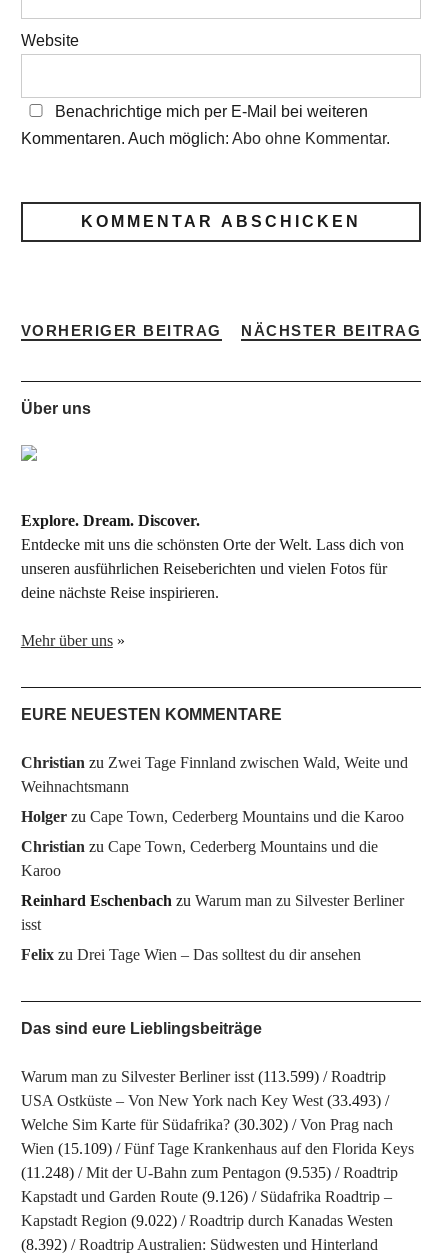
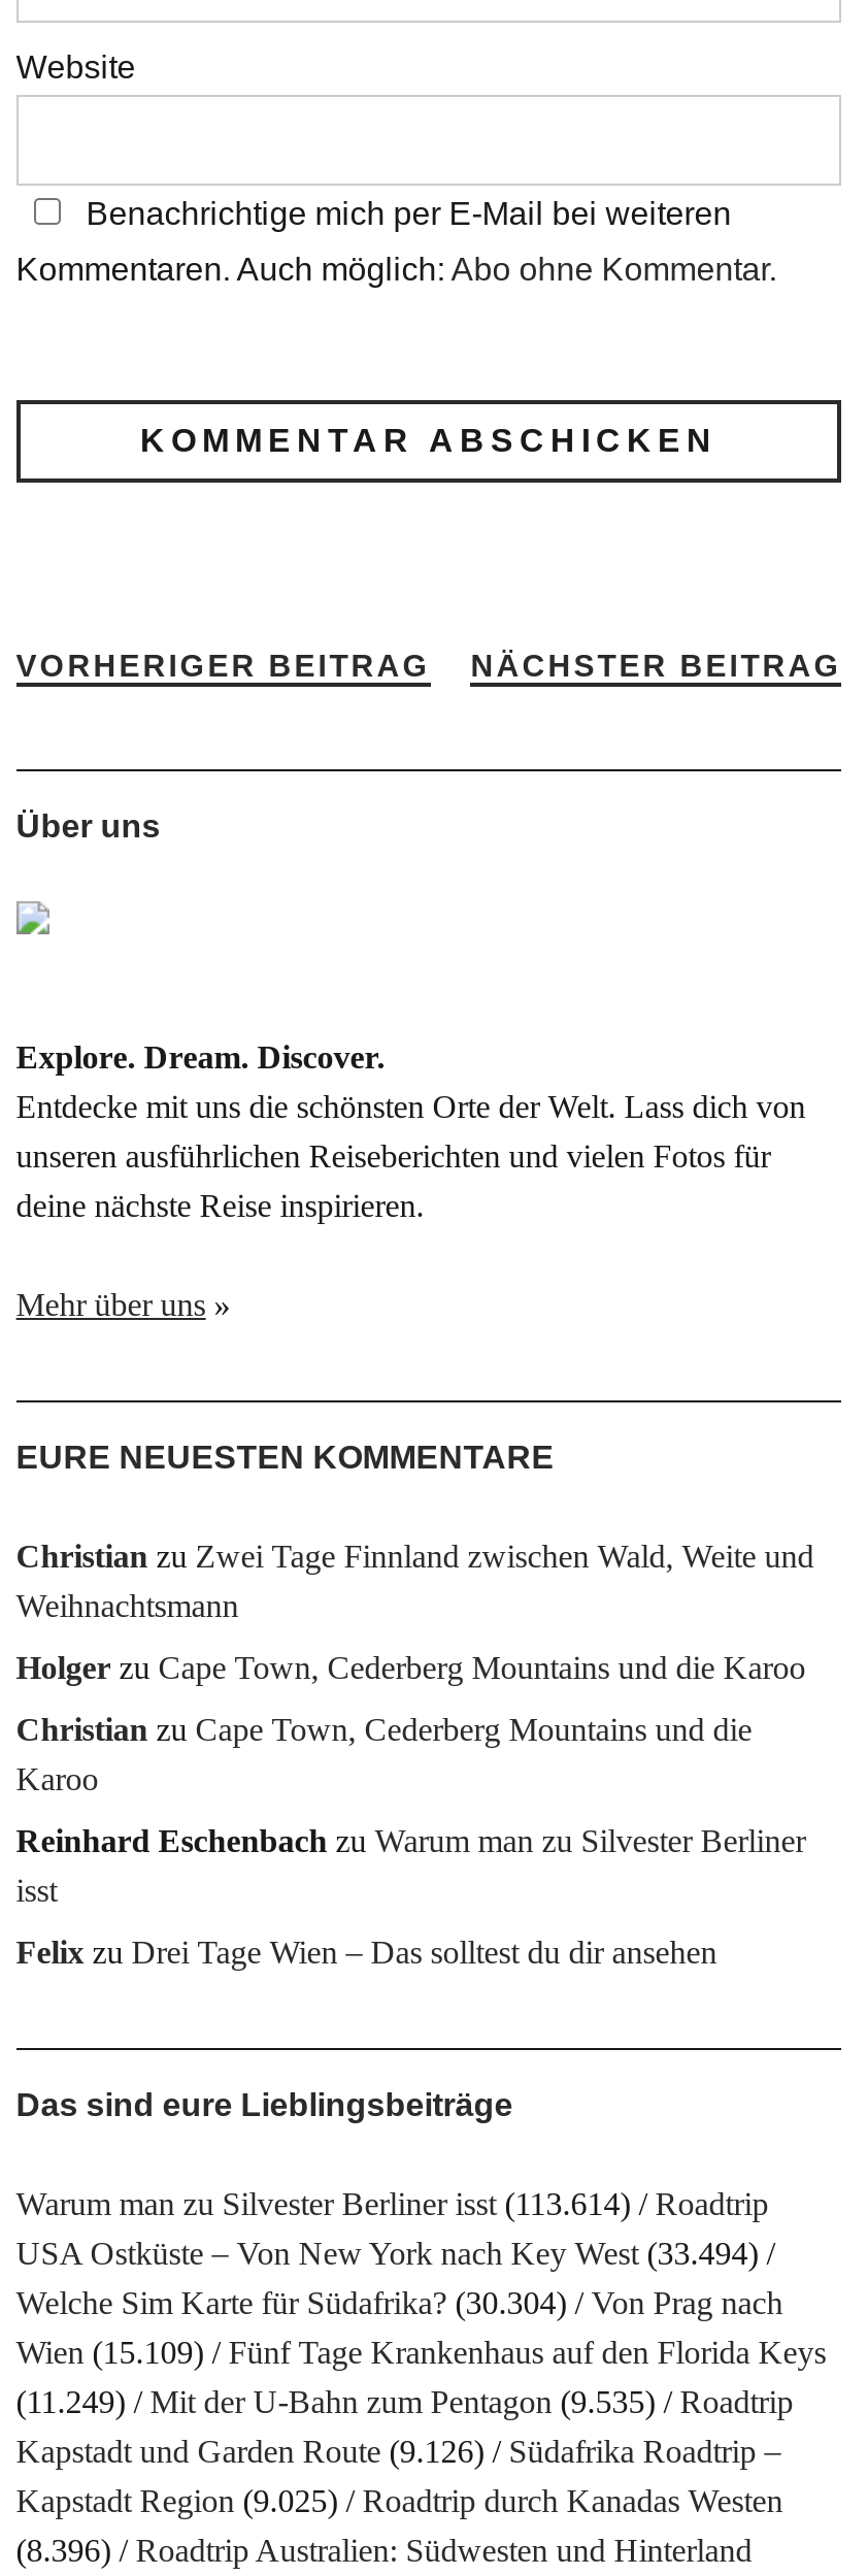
[21,1068,319,1085] Warum man zu Silvester Berliner isst (113.599) -> [16,2186,630,2221] Warum man zu Silvester Berliner isst (113.614)
[21,1092,381,1109] USA Ostküste – Von New York nach Key West (33.493) -> [16,2236,758,2271] USA Ostküste – Von New York nach Key West (33.494)
[21,1116,288,1133] Welche Sim Karte für Südafrika? (30.302) -> [16,2285,567,2320] Welche Sim Karte für Südafrika? (30.304)
[21,1164,398,1181] (11.248) Mit der U-Bahn zum Pentagon (9.535) Roadtrip -> [16,2384,793,2419] (11.249) Mit der U-Bahn zum Pentagon (9.535) Roadtrip
[21,1212,177,1229] Kapstadt Region (9.022) -> [16,2483,338,2518] Kapstadt Region (9.025)
[21,1236,378,1253] (8.392) Roadtrip Australien: Südwesten und Hinterland -> [16,2533,752,2568] (8.396) Roadtrip Australien: Südwesten und Hinterland

